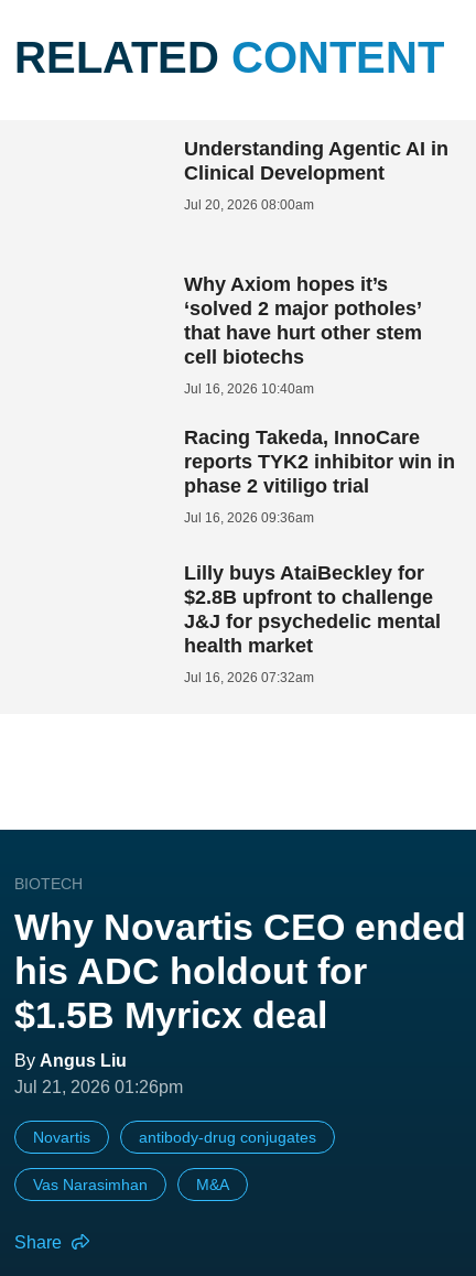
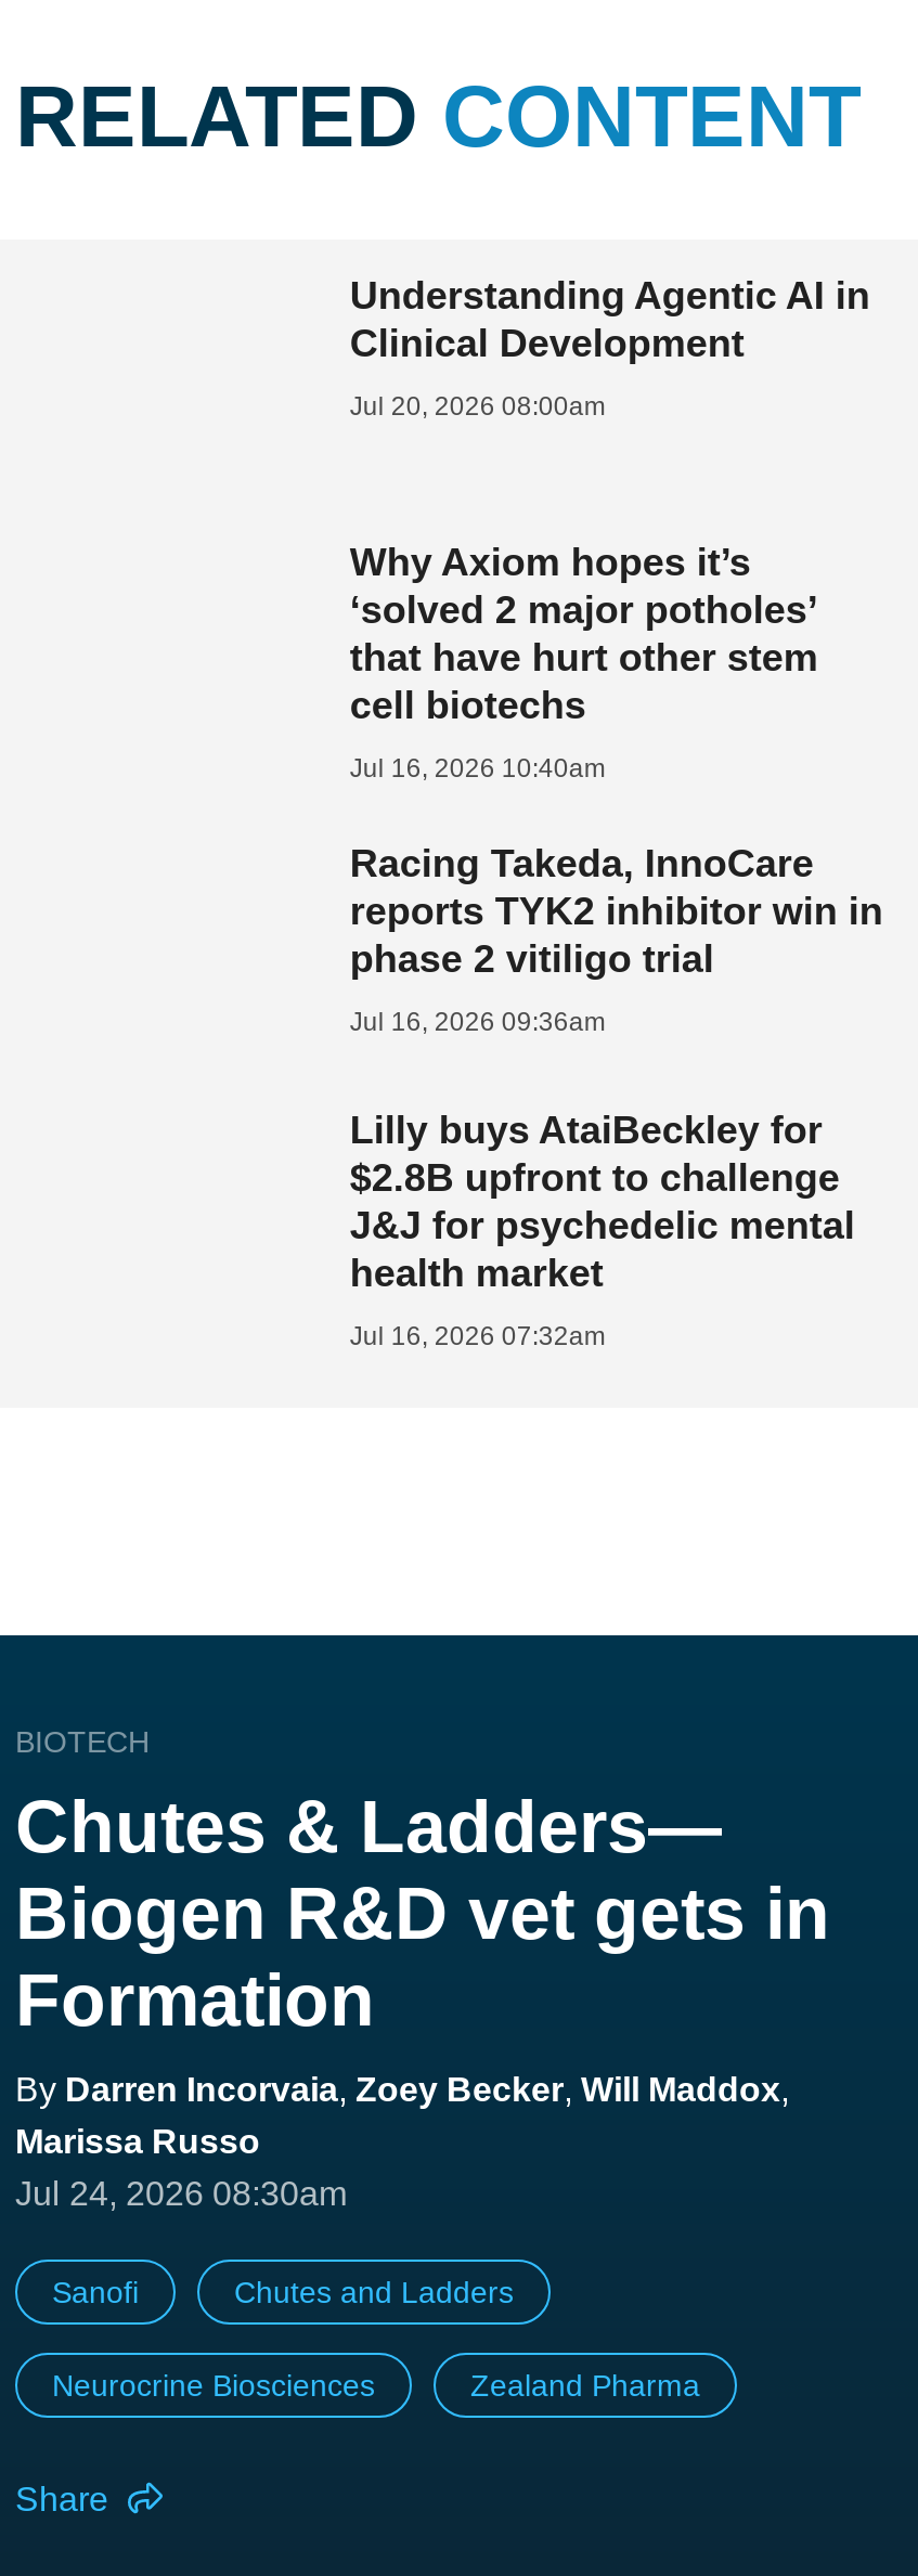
[14,905,466,1096] Why Novartis CEO ended | his ADC holdout for | $1.5B Myricx deal | By Angus Liu | Jul 21, 2026 01:26pm -> [15,1784,830,2211] Chutes & Ladders— | Biogen R&D vet gets in | Formation | By Darren Incorvaia, Zoey Becker, Will Maddox, | Marissa Russo | Jul 24, 2026 08:30am
[33,1128,316,1146] Novartis | antibody-drug conjugates -> [52,2274,514,2309] Sanofi | Chutes and Ladders
[33,1175,229,1193] Vas Narasimhan | M&A -> [52,2367,700,2402] Neurocrine Biosciences | Zealand Pharma

